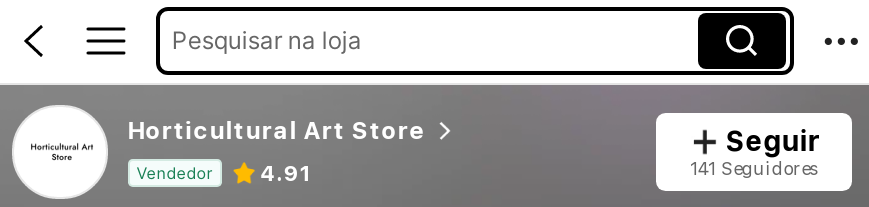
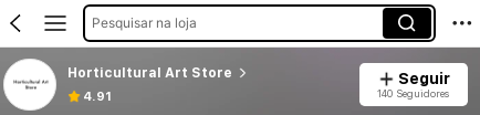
[136,163,212,183] Vendedor -> none
[689,157,817,179] 141 Seguidores -> [377,87,449,99] 140 Seguidores

